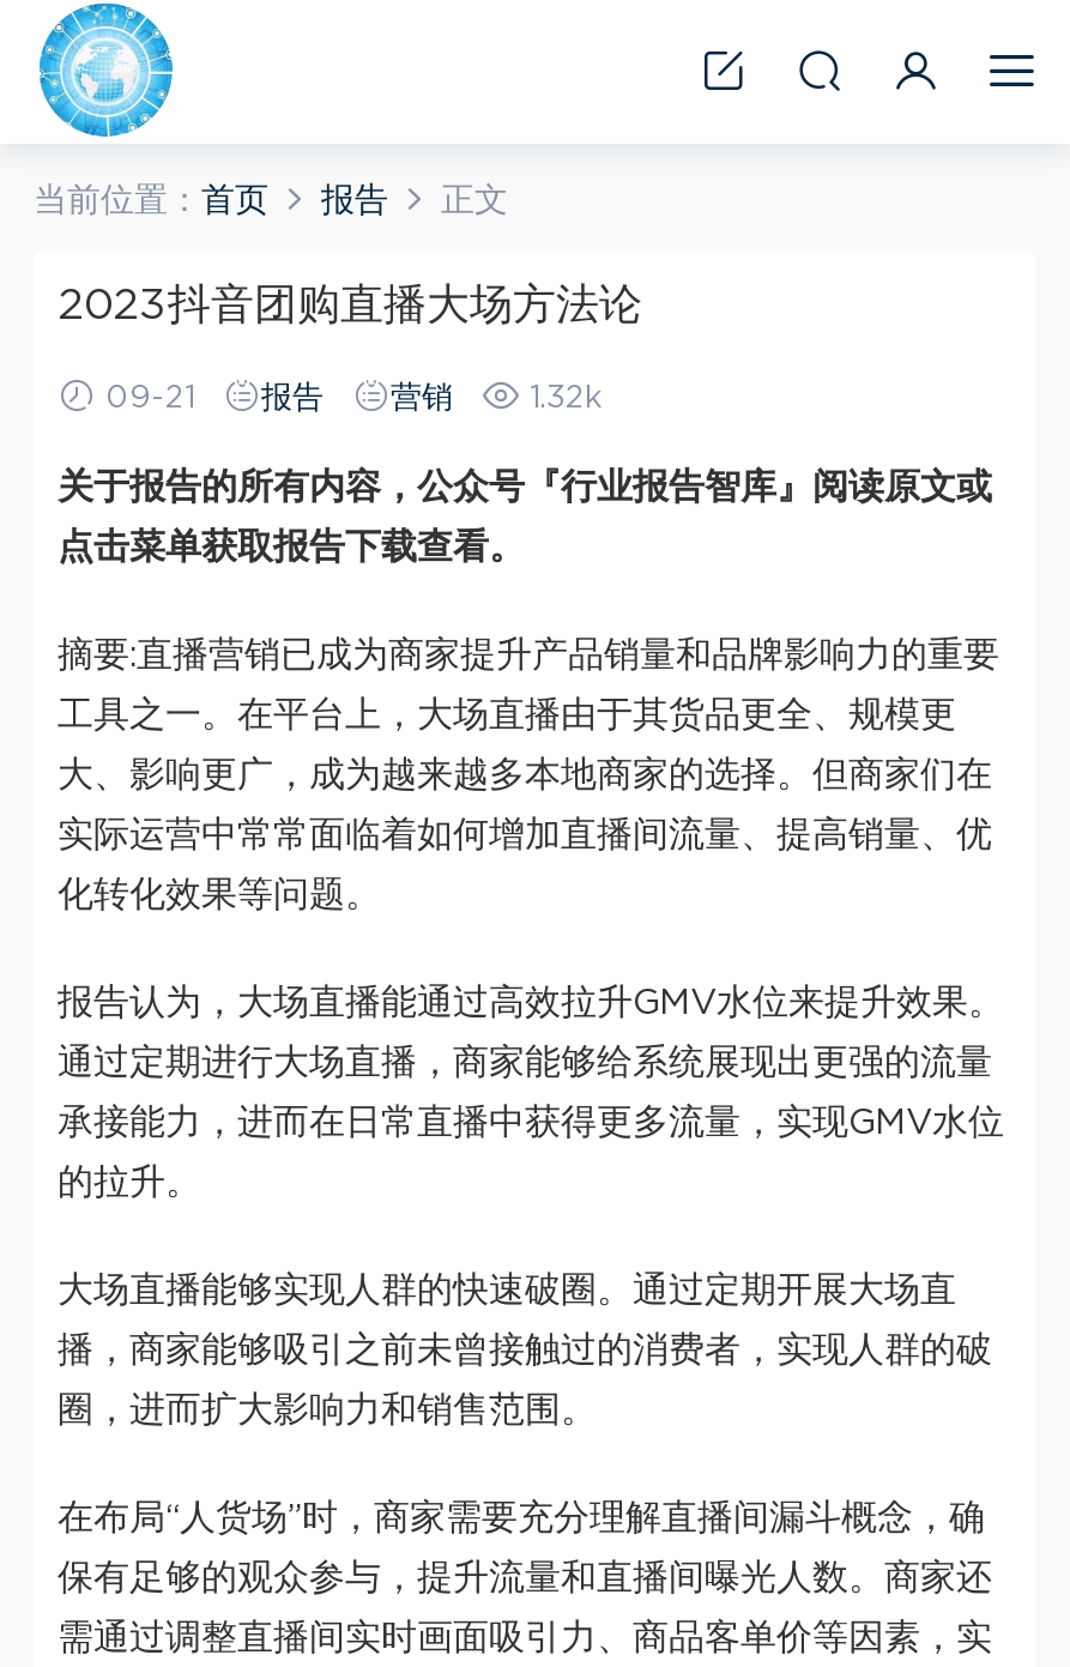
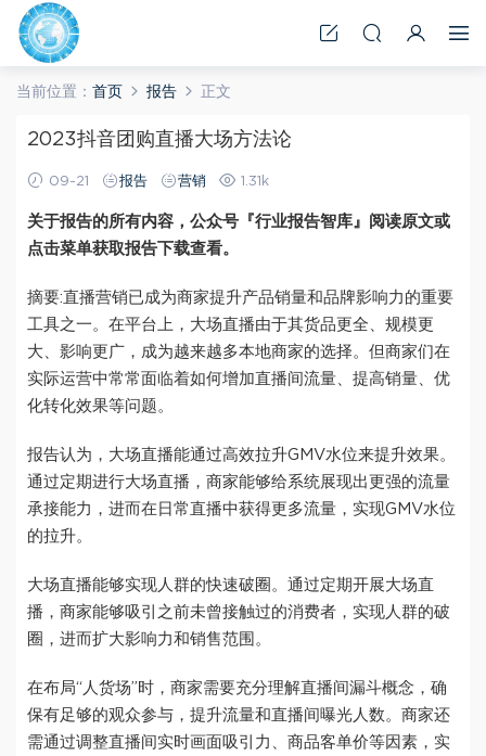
[520,383,602,415] 1.32k -> [236,175,269,189] 1.31k

